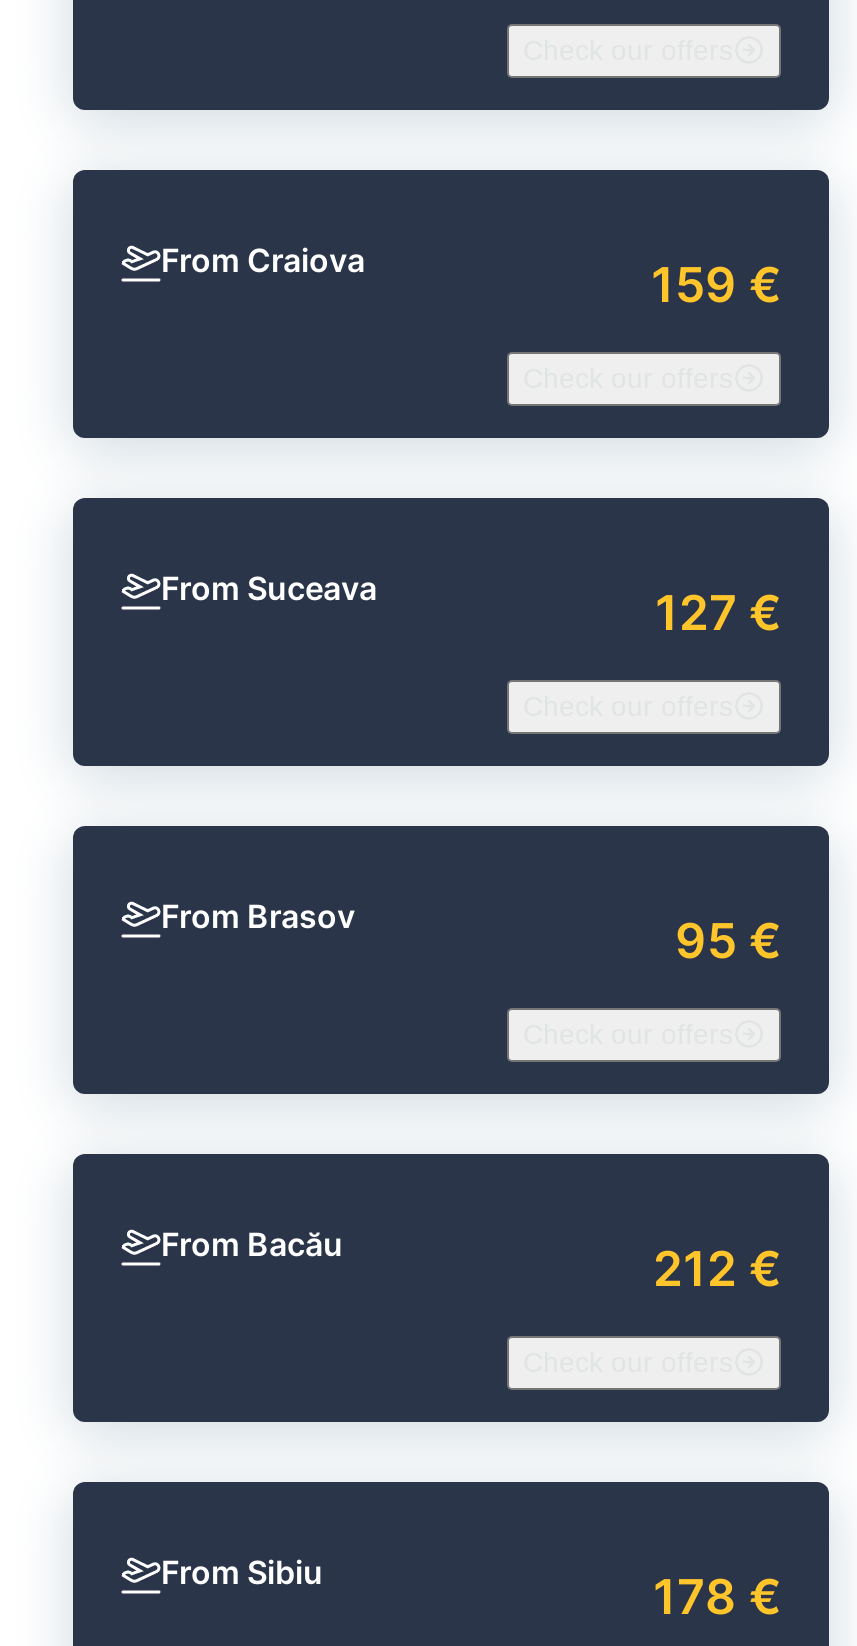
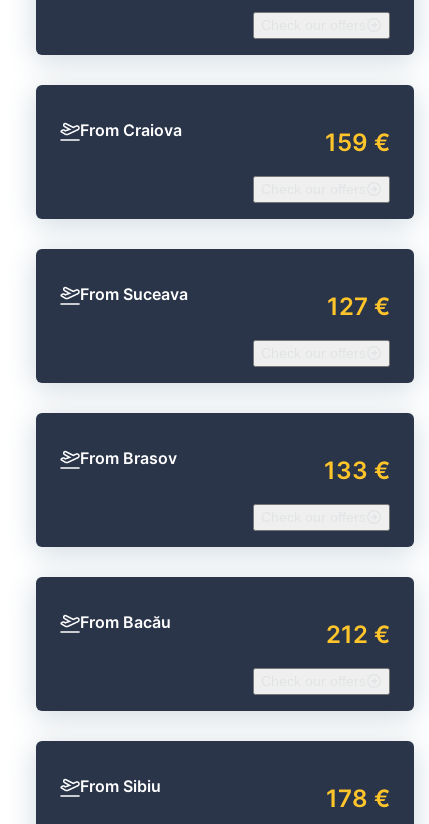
[675,911,781,969] 95 € -> [324,455,390,484] 133 €

